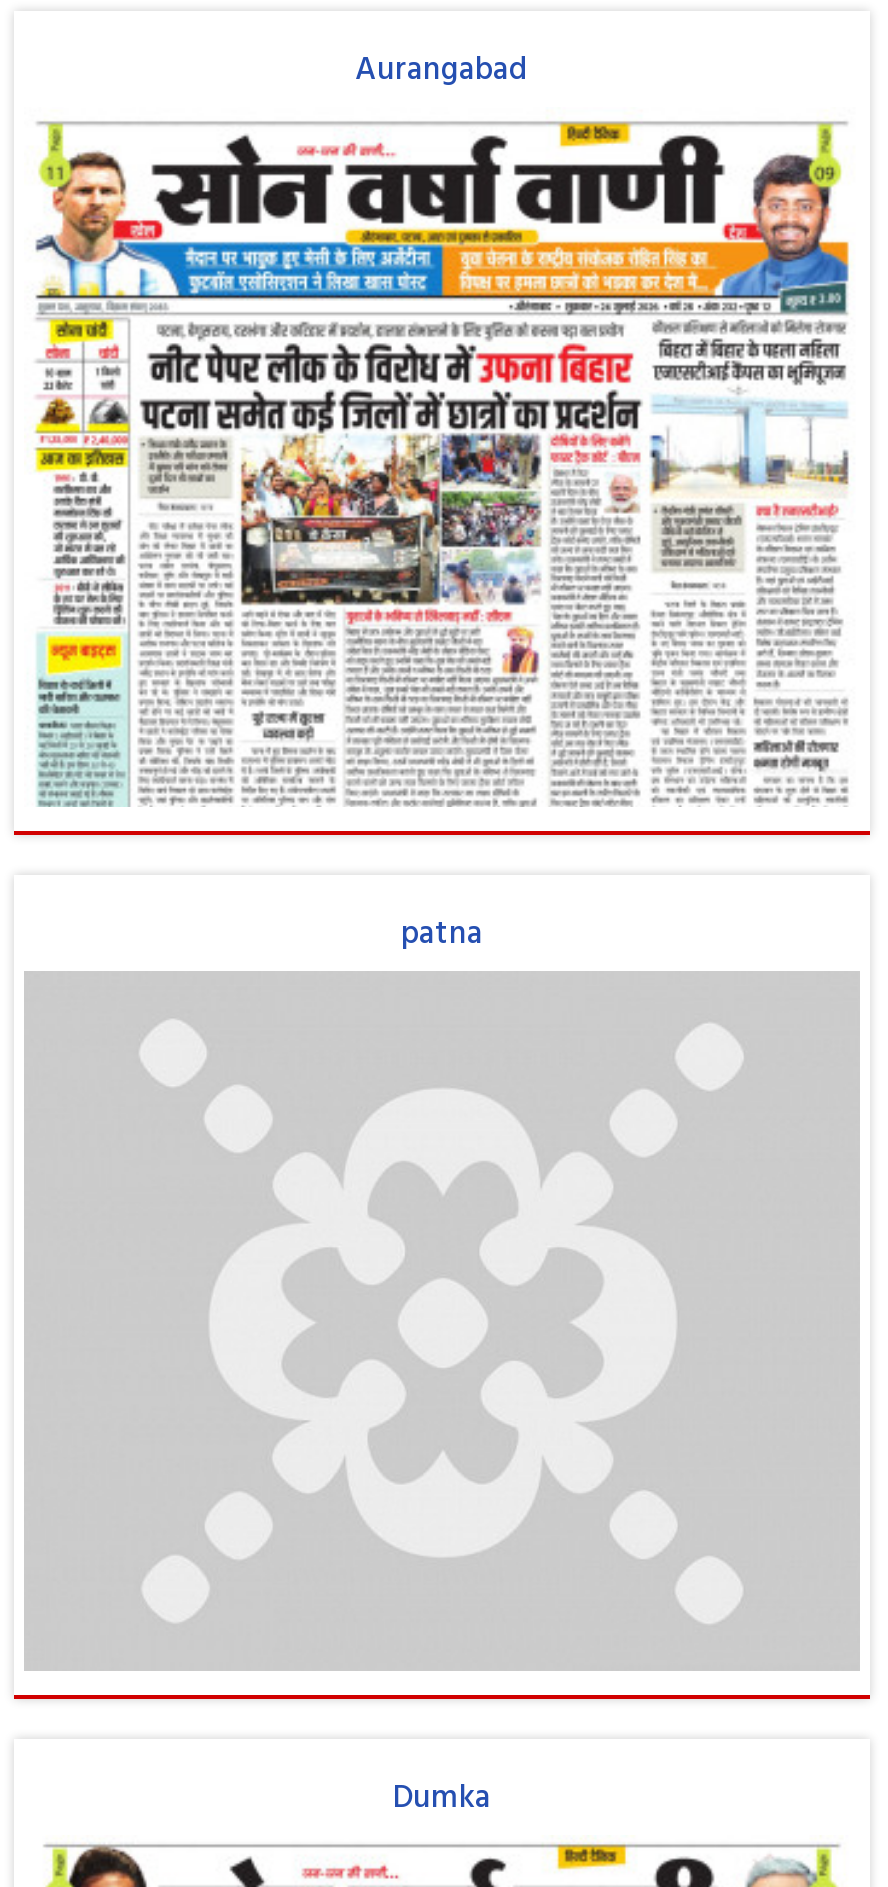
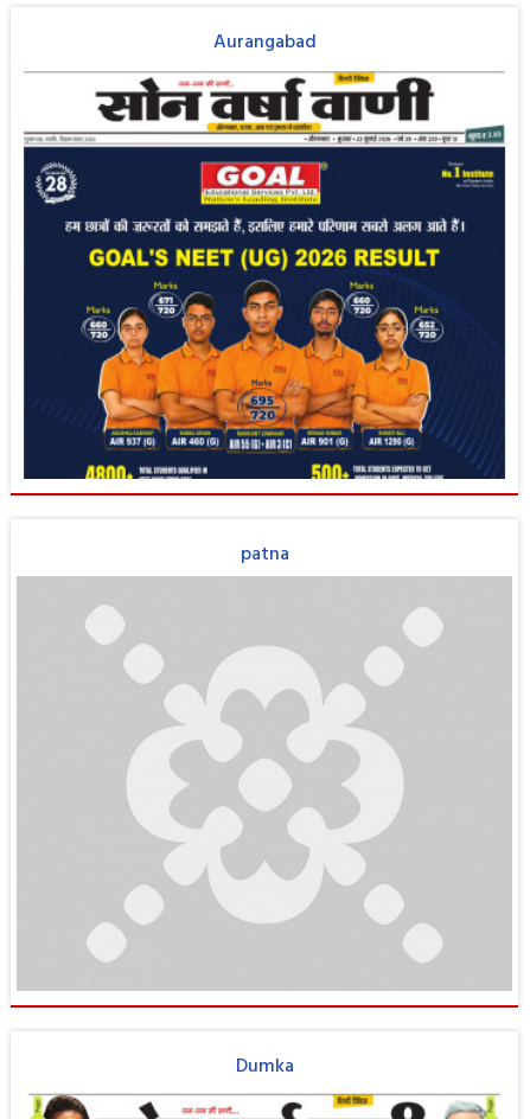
[34,121,850,807] [image] -> [23,73,506,480] [image]

